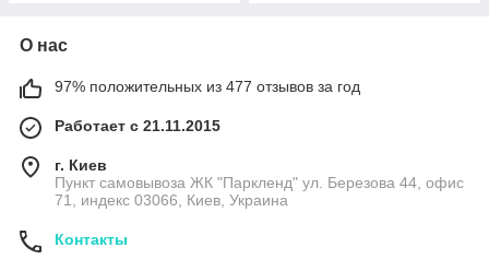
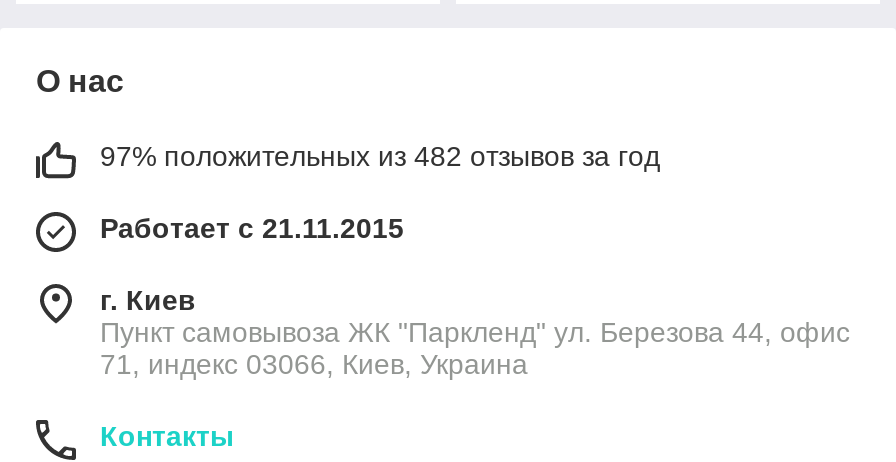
[55,78,360,96] 97% положительных из 477 отзывов за год -> [100,141,660,173] 97% положительных из 482 отзывов за год

